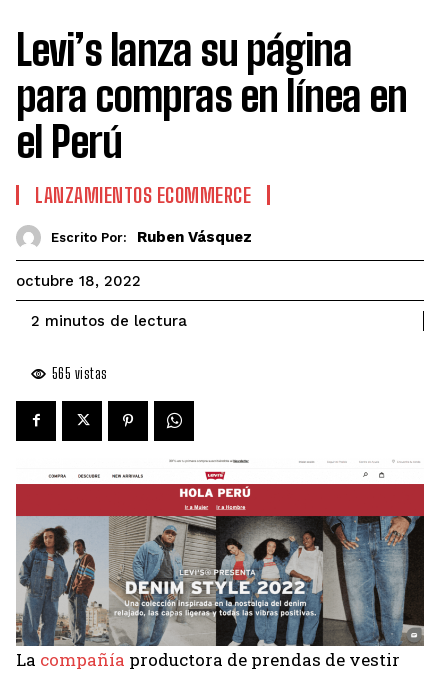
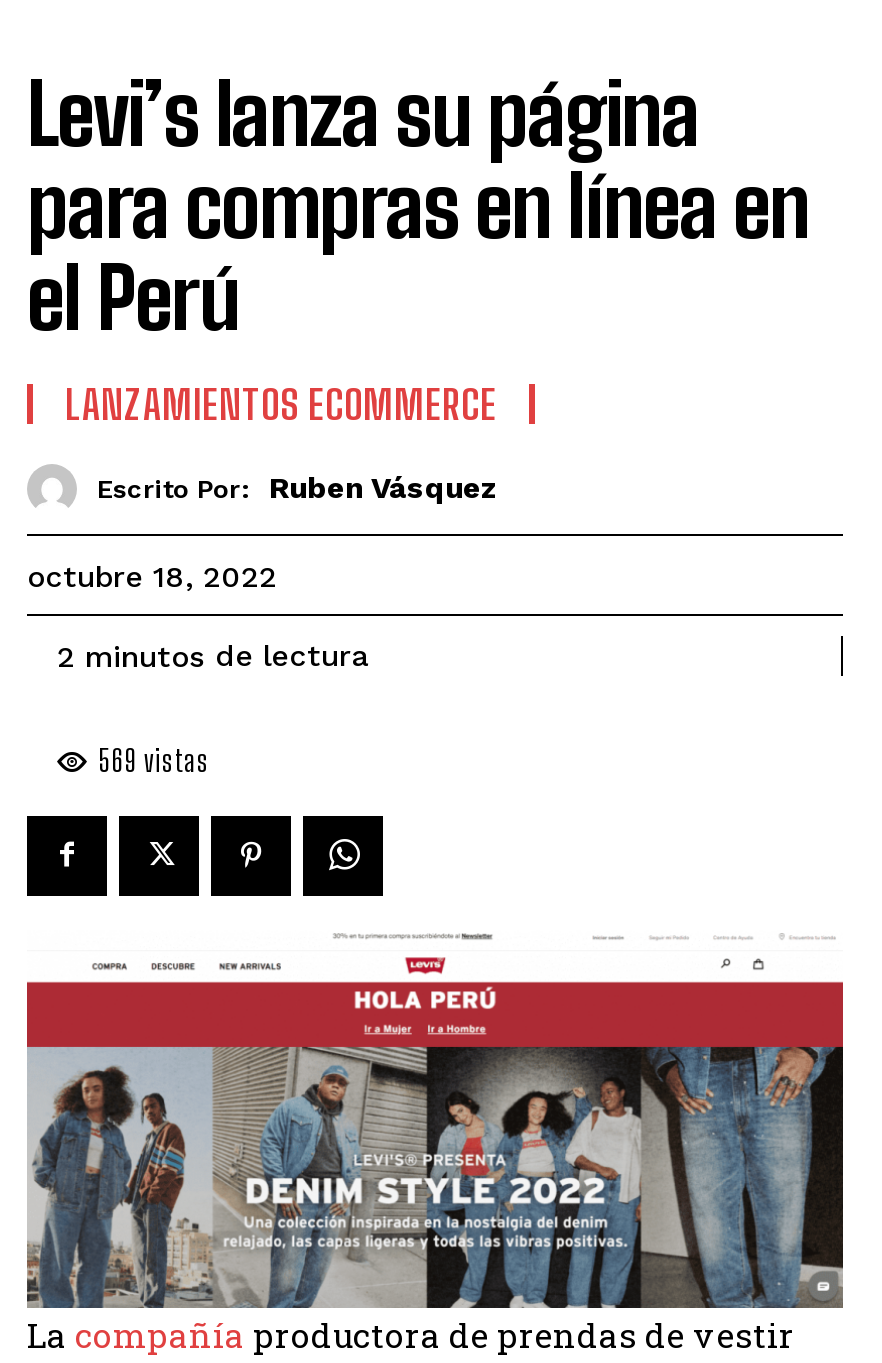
[51,364,107,382] 565 vistas -> [98,742,210,778] 569 vistas

